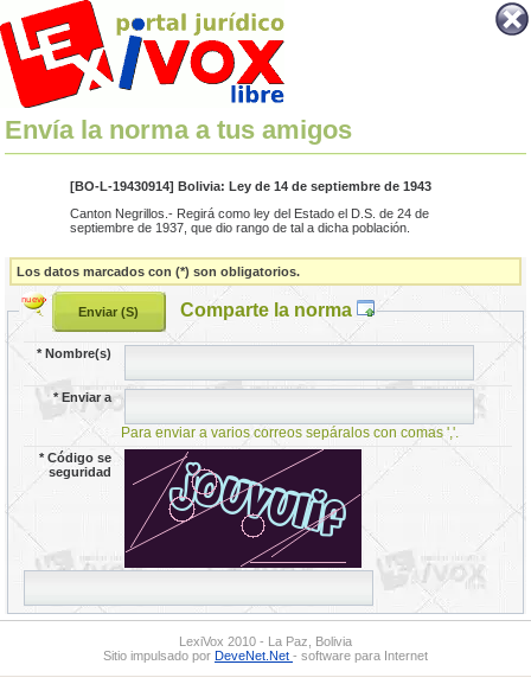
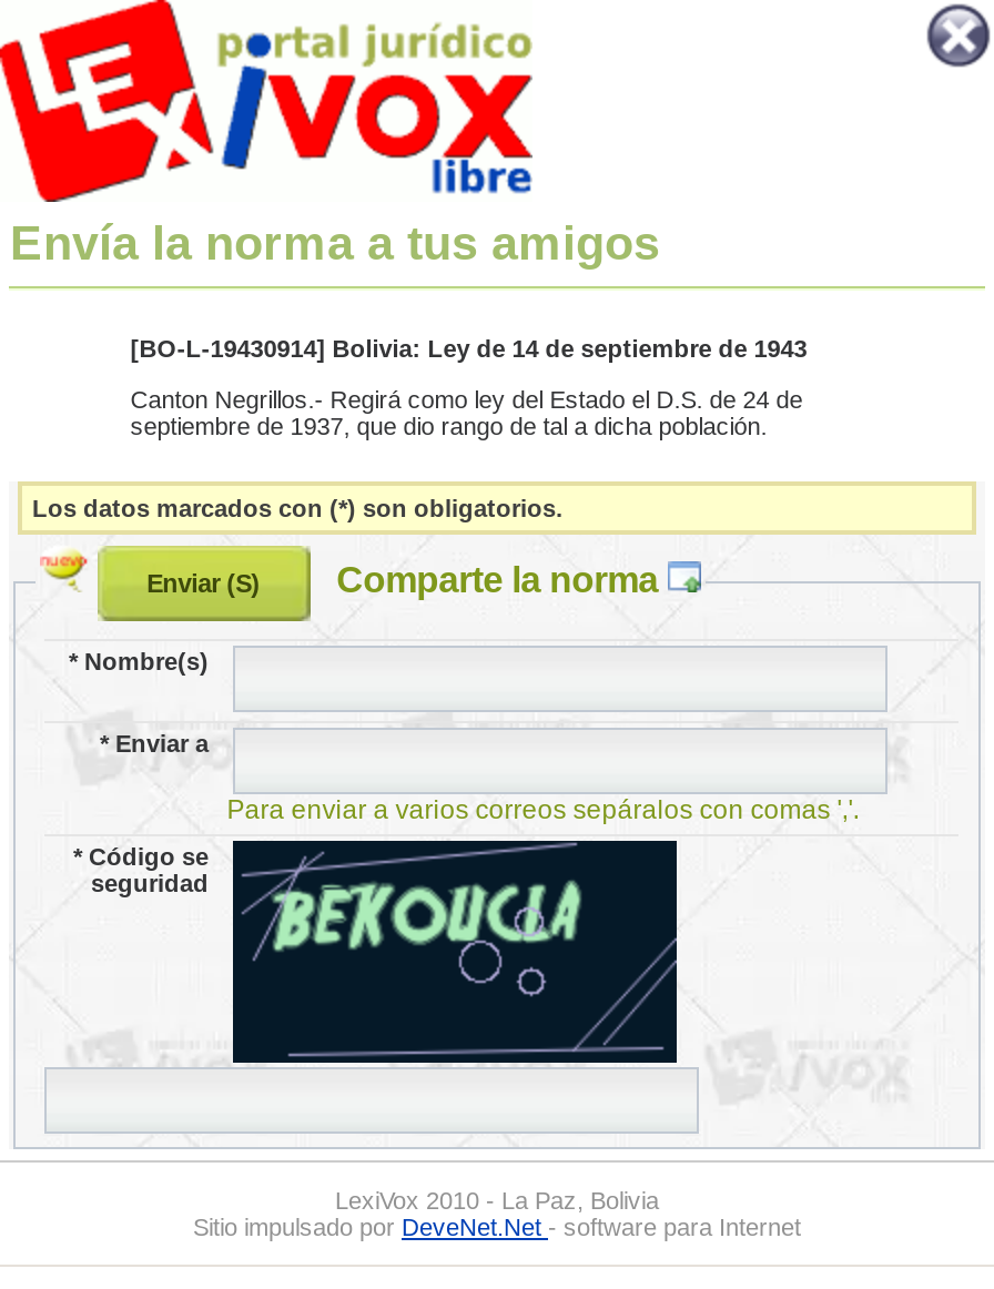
[124,448,362,568] [image] -> [235,841,677,1060] [image]

